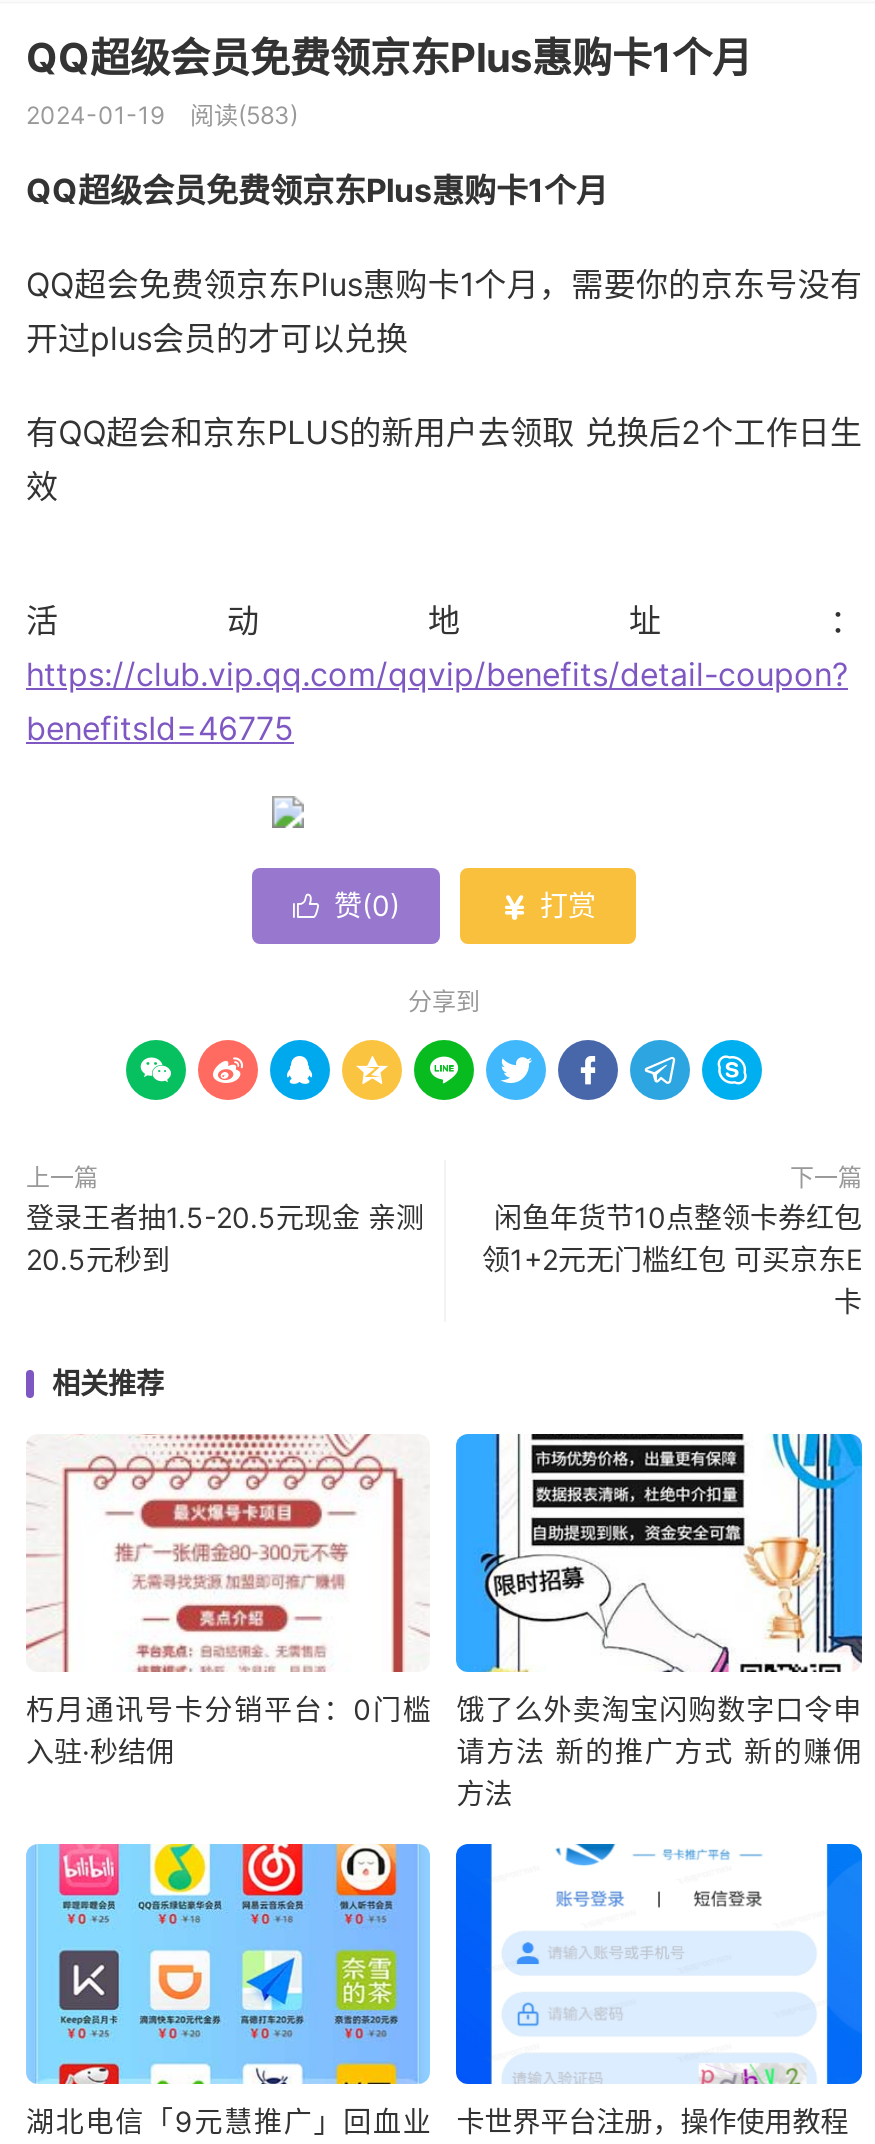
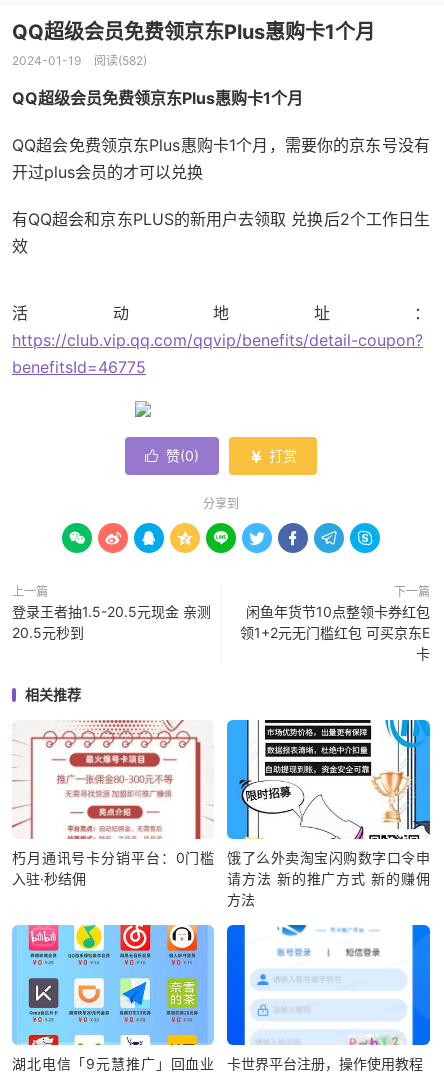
[26,100,298,130] 2024-01-19 阅读(583) -> [12,53,147,68] 2024-01-19 阅读(582)

